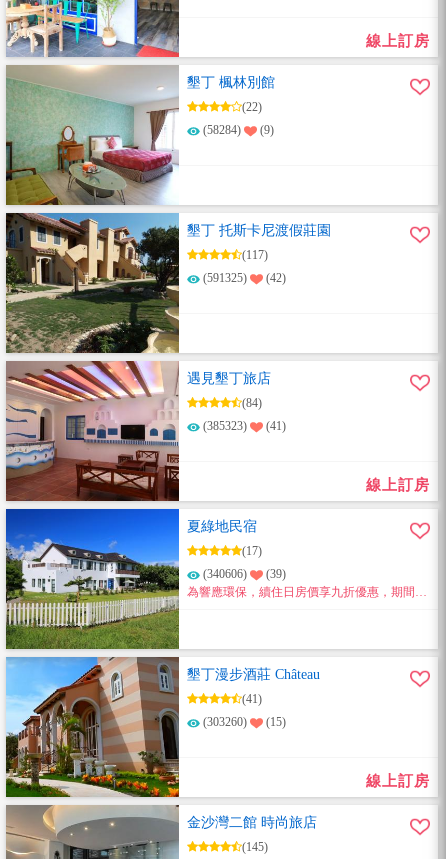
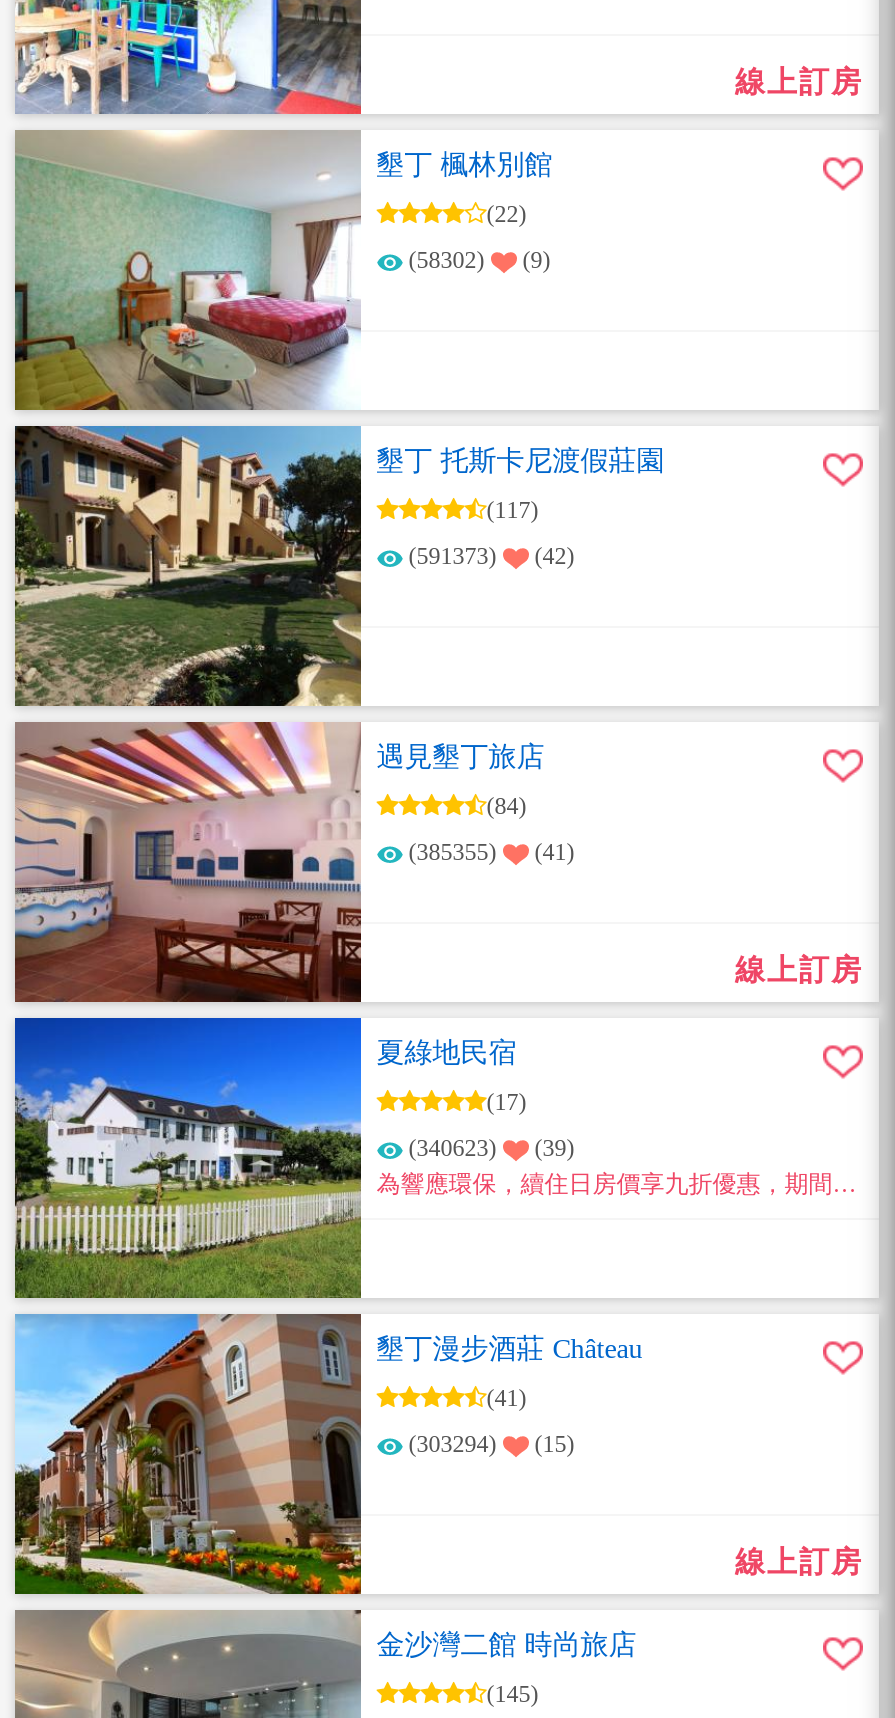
[203,123,274,137] (58284) (9) -> [409,246,551,274] (58302) (9)
[203,271,286,285] (591325) (42) -> [409,542,575,570] (591373) (42)
[203,419,286,433] (385323) (41) -> [409,838,575,866] (385355) (41)
[203,567,286,581] (340606) (39) -> [409,1134,575,1162] (340623) (39)
[203,715,286,729] (303260) (15) -> [409,1430,575,1458] (303294) (15)

